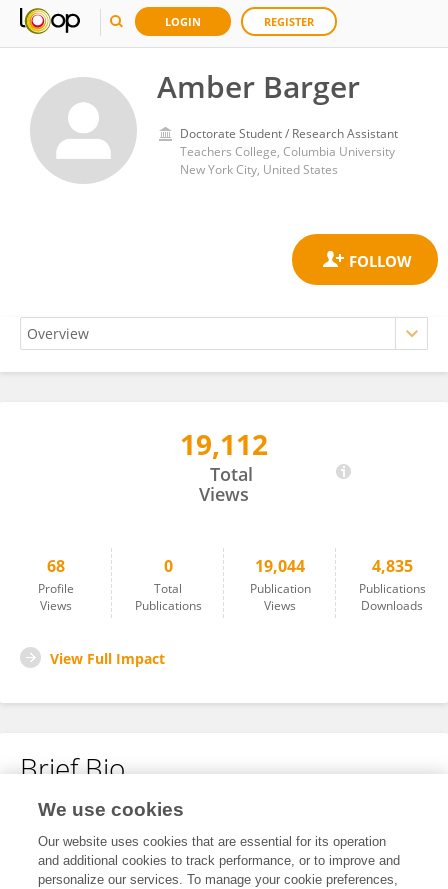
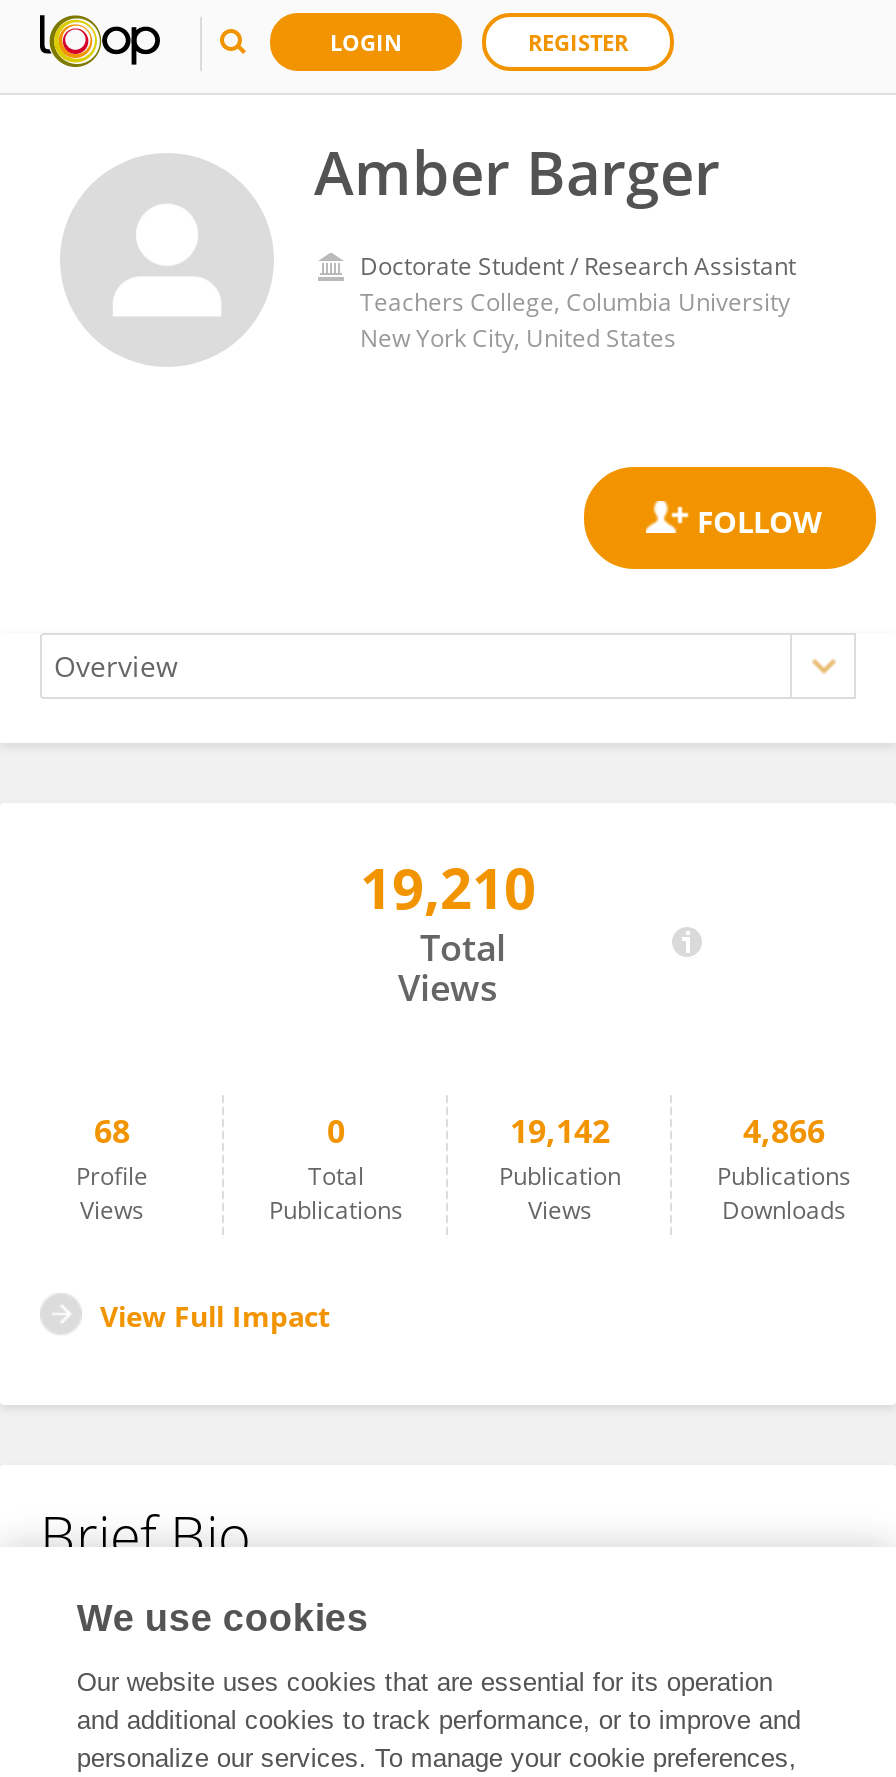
[180,425,268,463] 19,112 -> [360,849,536,925] 19,210
[255,555,305,577] 19,044 -> [510,1109,610,1153] 19,142
[371,555,412,577] 4,835 -> [743,1109,825,1153] 4,866

